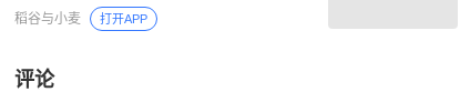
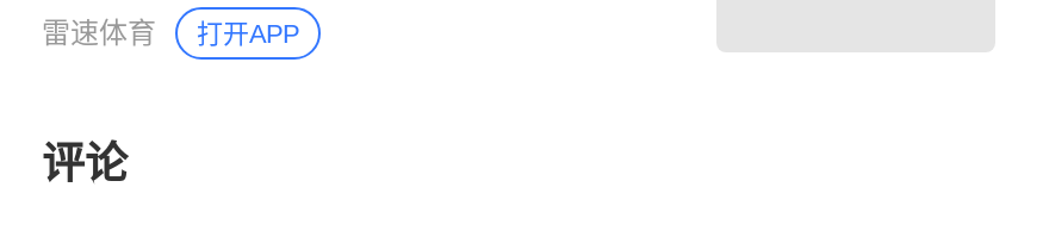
[14,11,81,26] 稻谷与小麦 -> [42,16,156,50] 雷速体育

